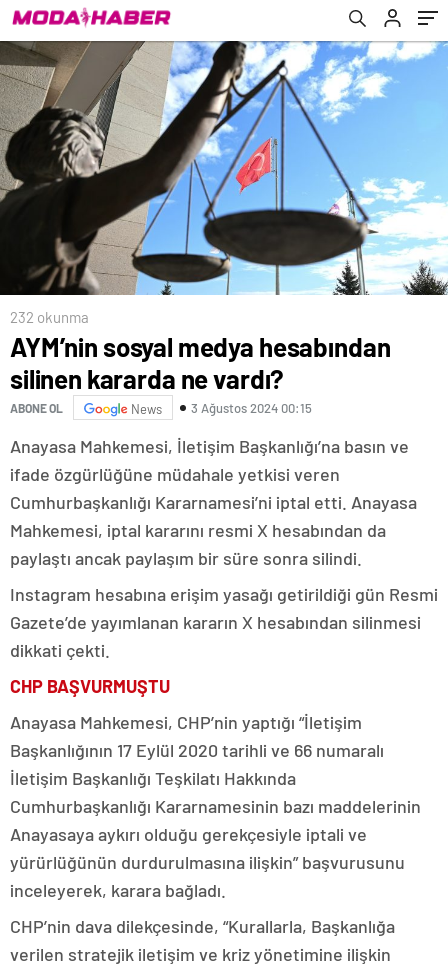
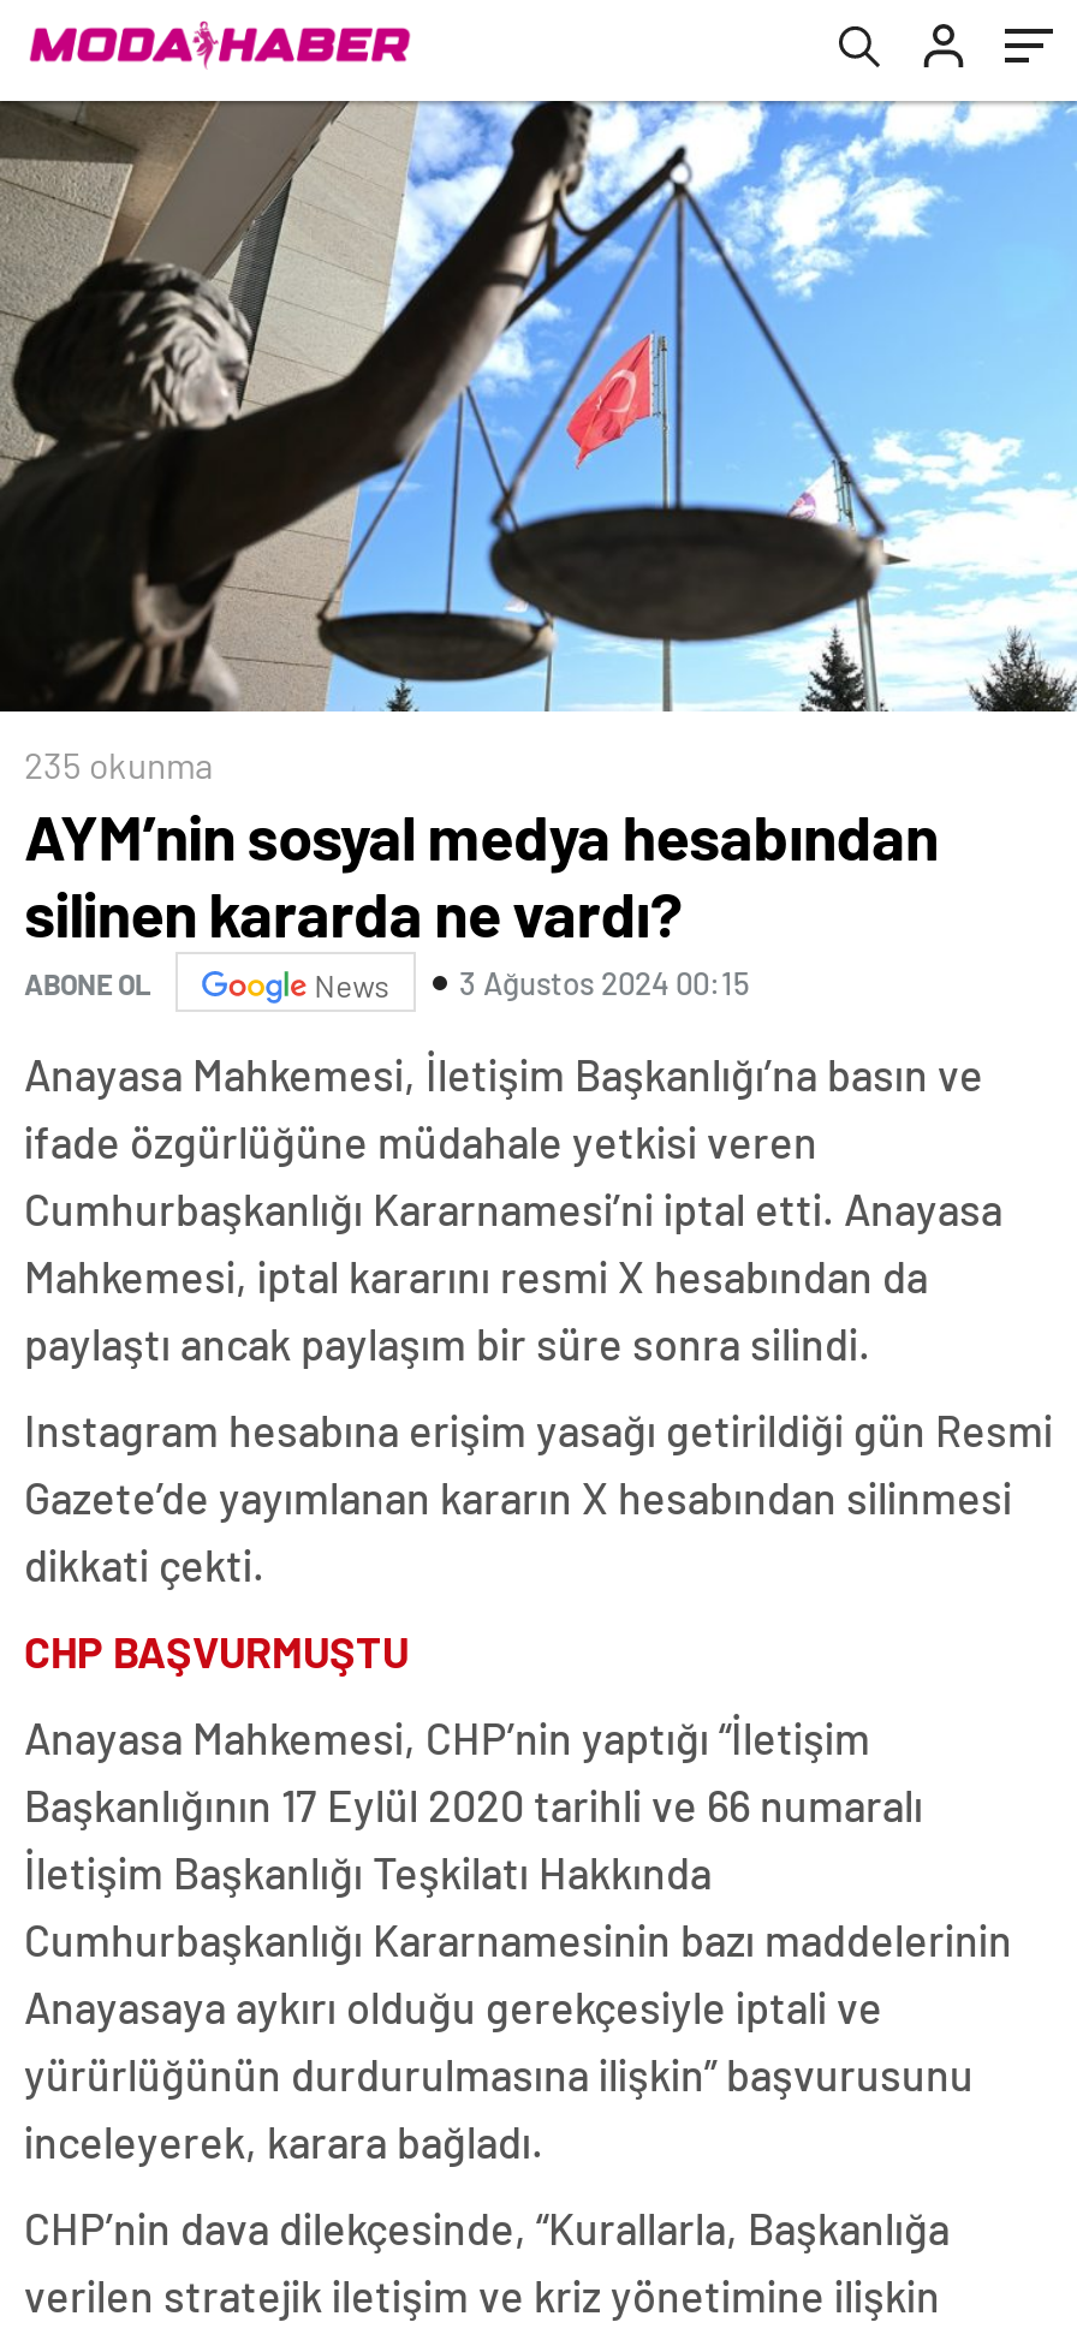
[10,308,89,326] 232 okunma -> [24,743,214,787] 235 okunma

